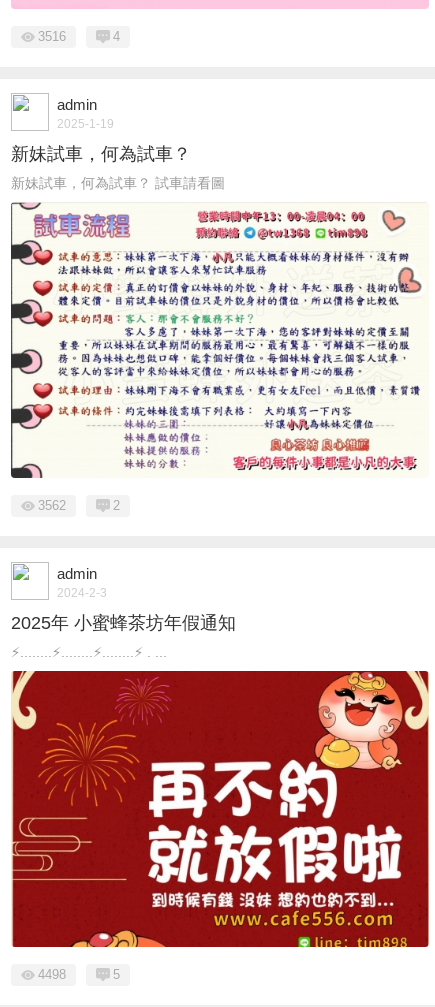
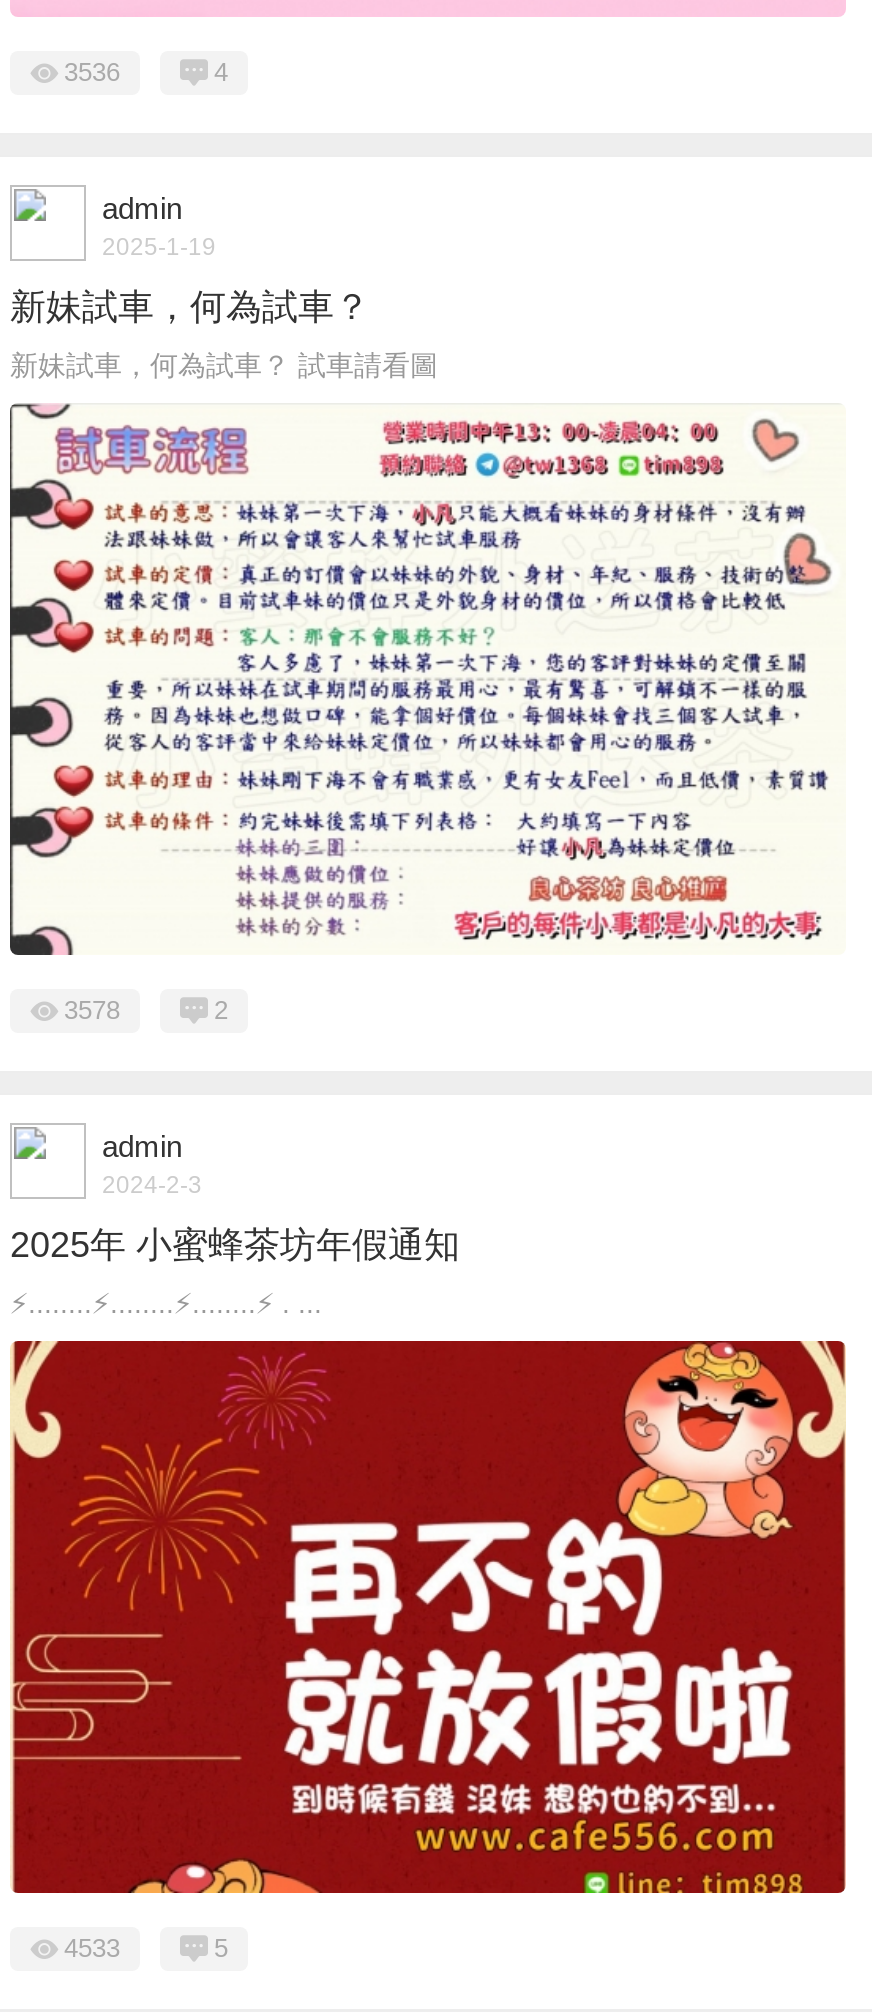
[38,29,66,44] 3516 -> [64,58,120,88] 3536
[38,498,66,513] 3562 -> [64,996,120,1026] 3578
[38,967,66,982] 4498 -> [64,1933,120,1963] 4533

